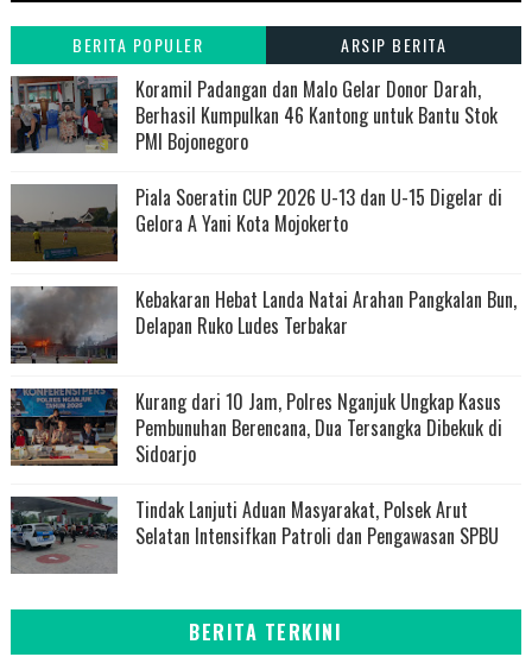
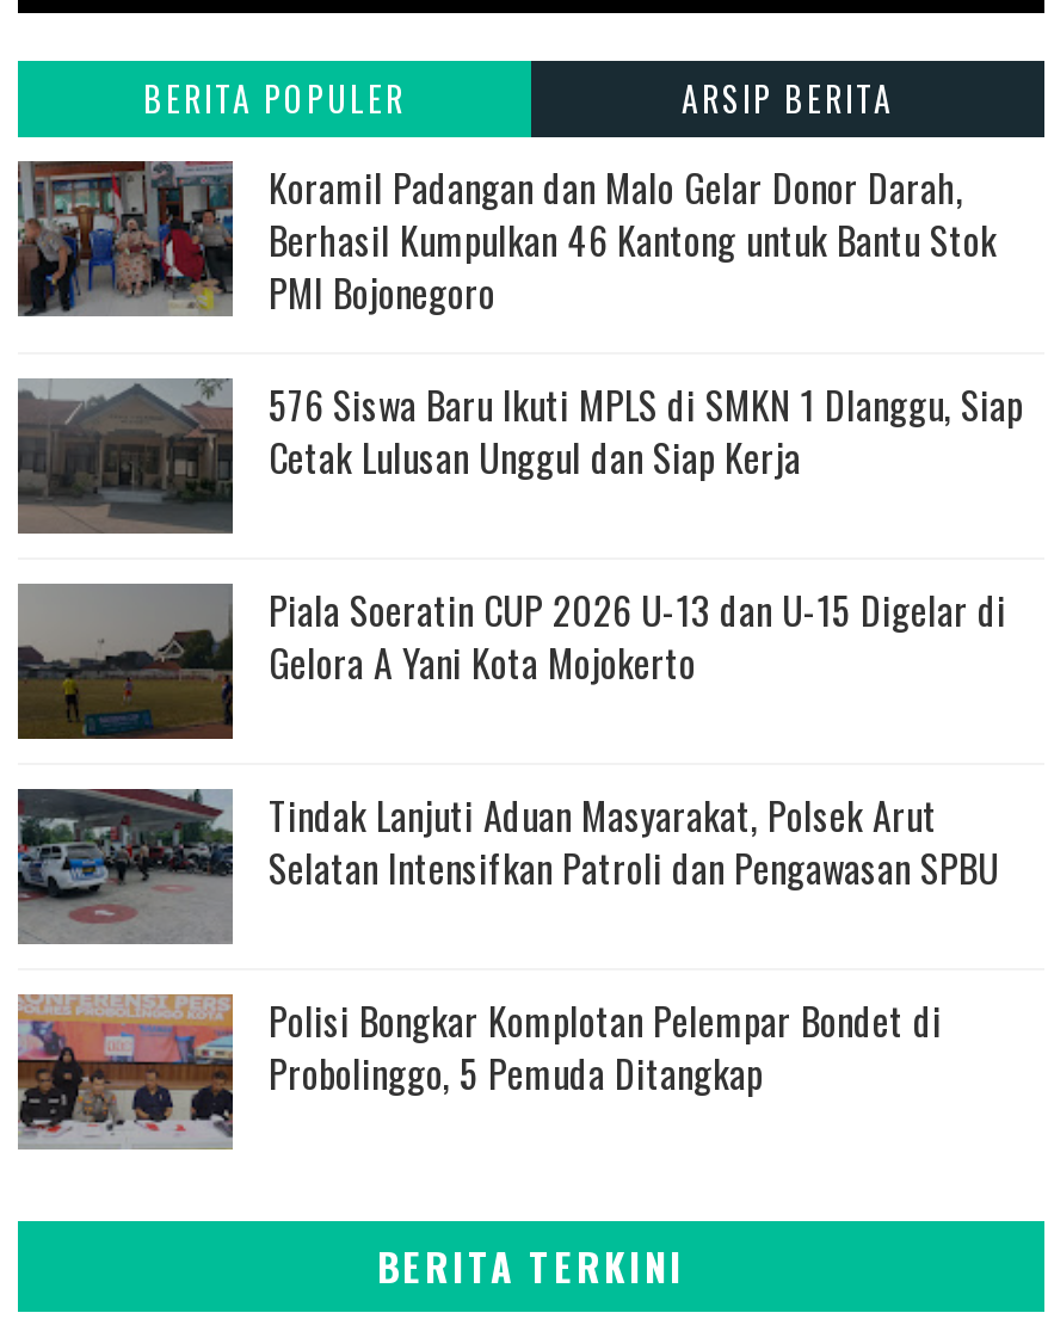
none -> [269,375,1023,485] 576 Siswa Baru Ikuti MPLS di SMKN 1 Dlanggu, Siap | Cetak Lulusan Unggul dan Siap Kerja
moved [9,183,502,261] -> [16,581,1006,739]: [image] | Piala Soeratin CUP 2026 U-13 dan U-15 Digelar di | Gelora A Yani Kota Mojokerto
[11,286,118,364] [image] -> [18,388,230,534] [image]
[135,285,517,468] Kebakaran Hebat Landa Natai Arahan Pangkalan Bun, | Delapan Ruko Ludes Terbakar | Kurang dari 10 Jam, Polres Nganjuk Ungkap Kasus | Pembunuhan Berencana, Dua Tersangka Dibekuk di | Sidoarjo -> none
[11,387,118,466] [image] -> [16,994,235,1145] [image]
moved [8,495,499,574] -> [13,786,999,944]: [image] | Tindak Lanjuti Aduan Masyarakat, Polsek Arut | Selatan Intensifkan Patroli dan Pengawasan SPBU
none -> [269,991,942,1101] Polisi Bongkar Komplotan Pelempar Bondet di | Probolinggo, 5 Pemuda Ditangkap

